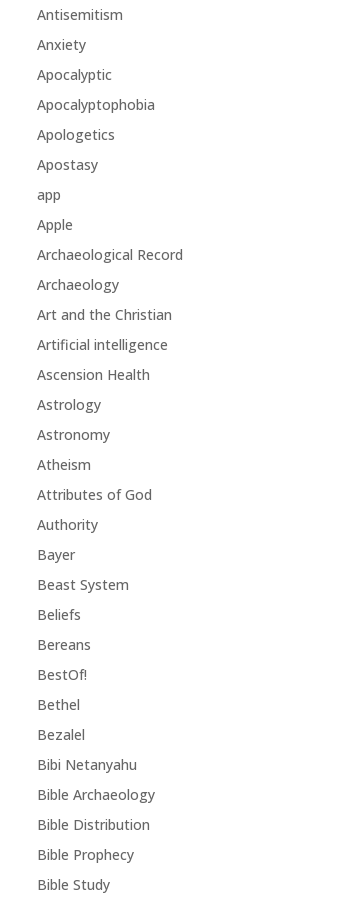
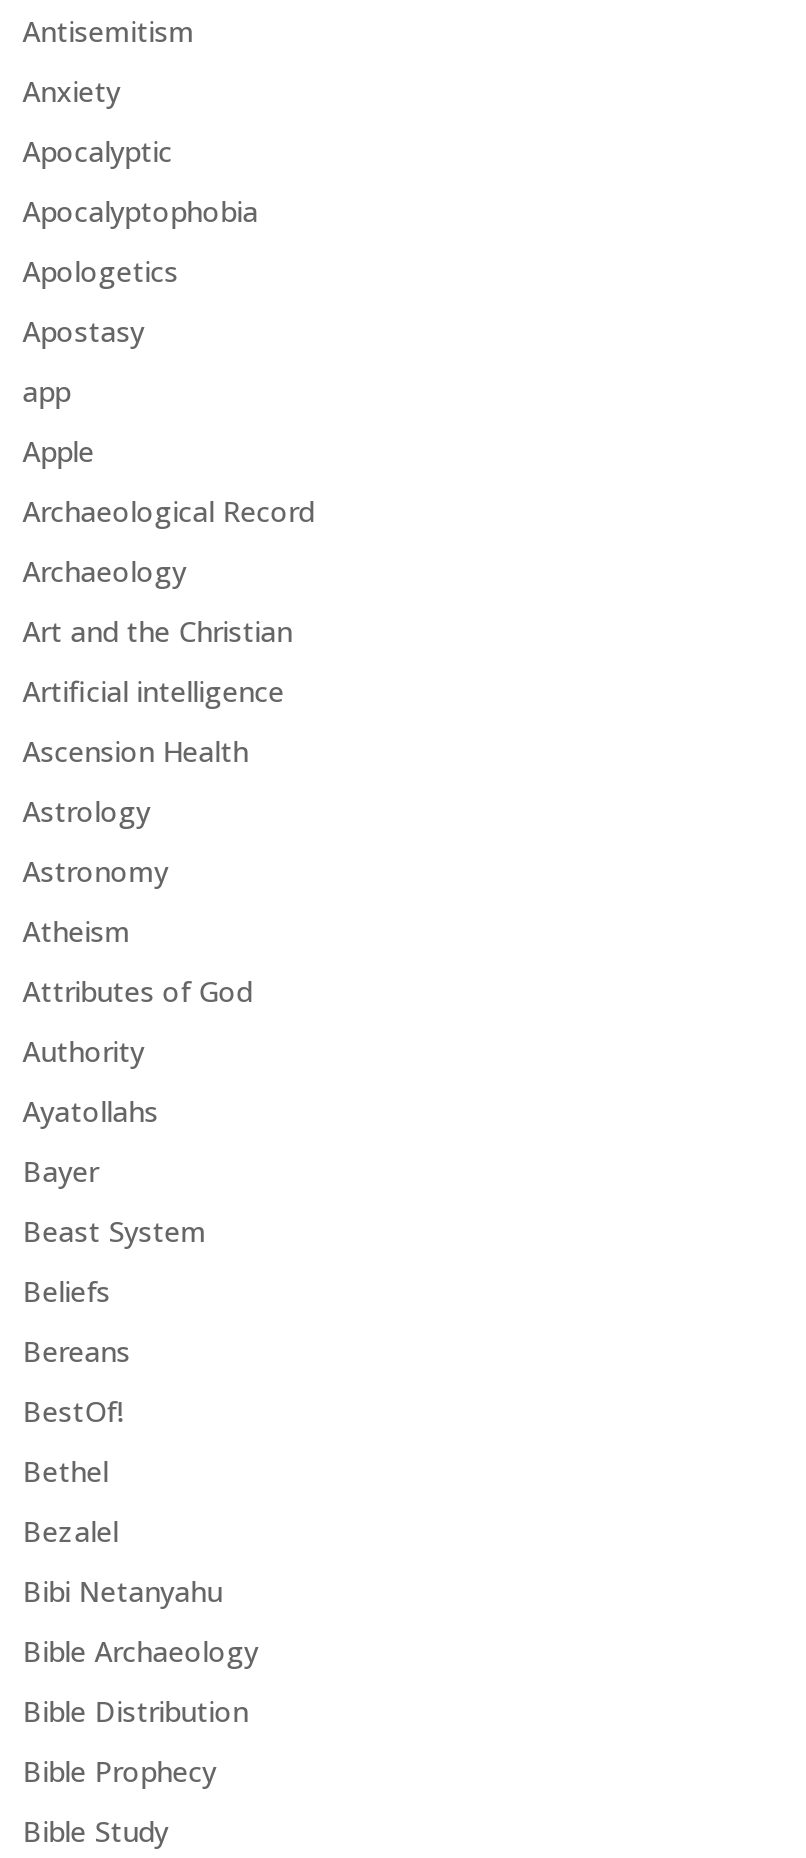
none -> [23,1091,159,1129] Ayatollahs

